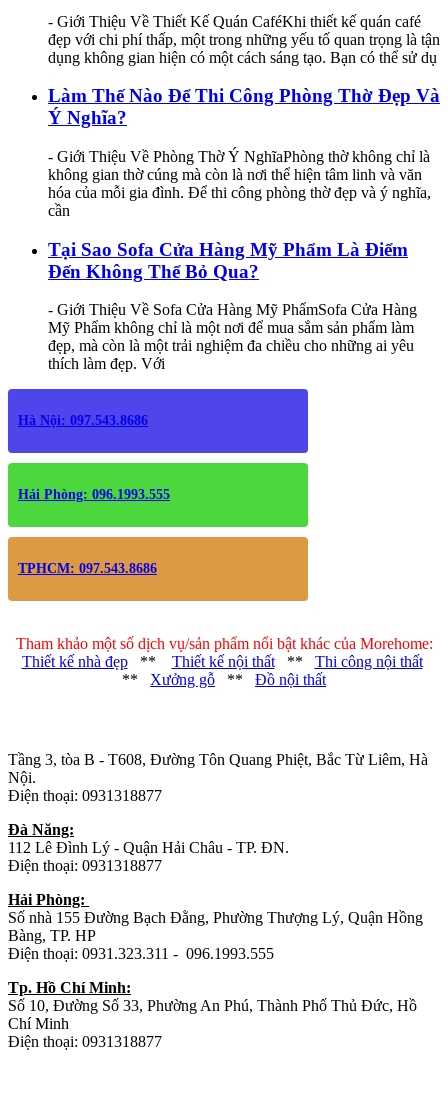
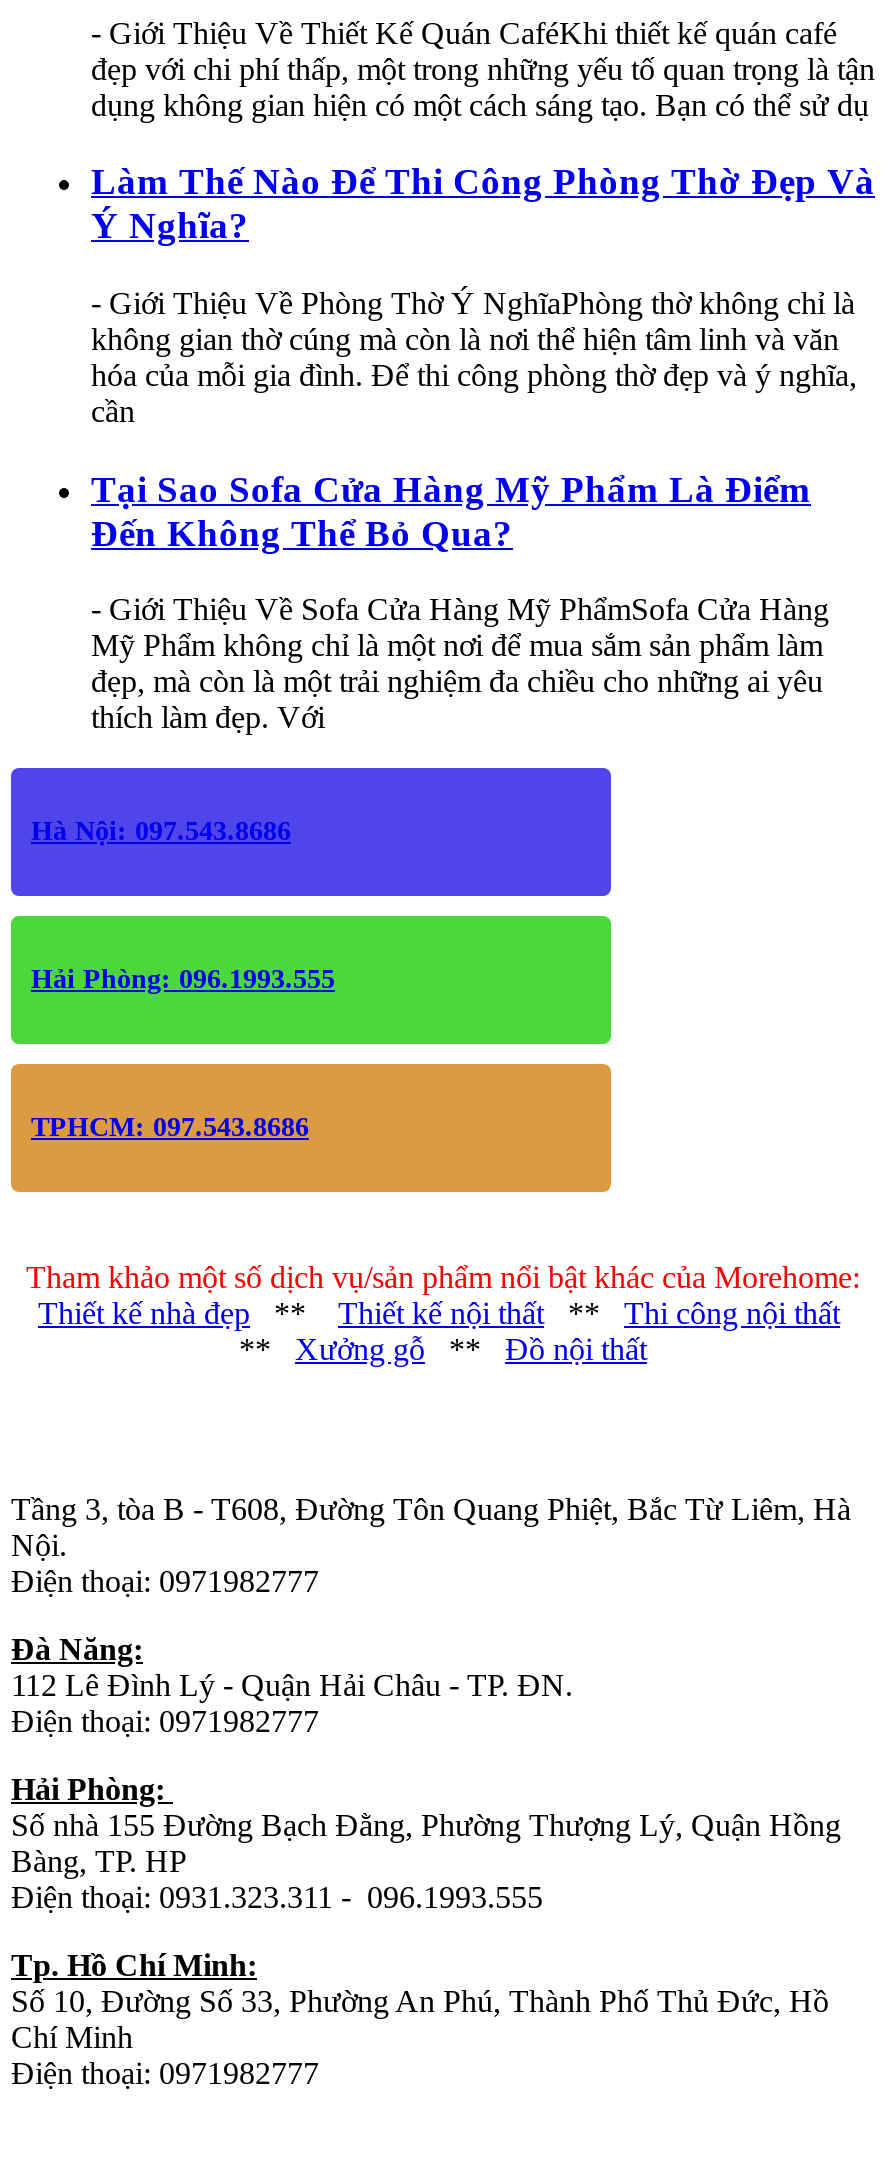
[8,787,162,804] Điện thoại: 0931318877 -> [11,1565,319,1599] Điện thoại: 0971982777
[8,857,162,874] Điện thoại: 0931318877 -> [11,1705,319,1739] Điện thoại: 0971982777
[8,1033,162,1050] Điện thoại: 0931318877 -> [11,2057,319,2091] Điện thoại: 0971982777

